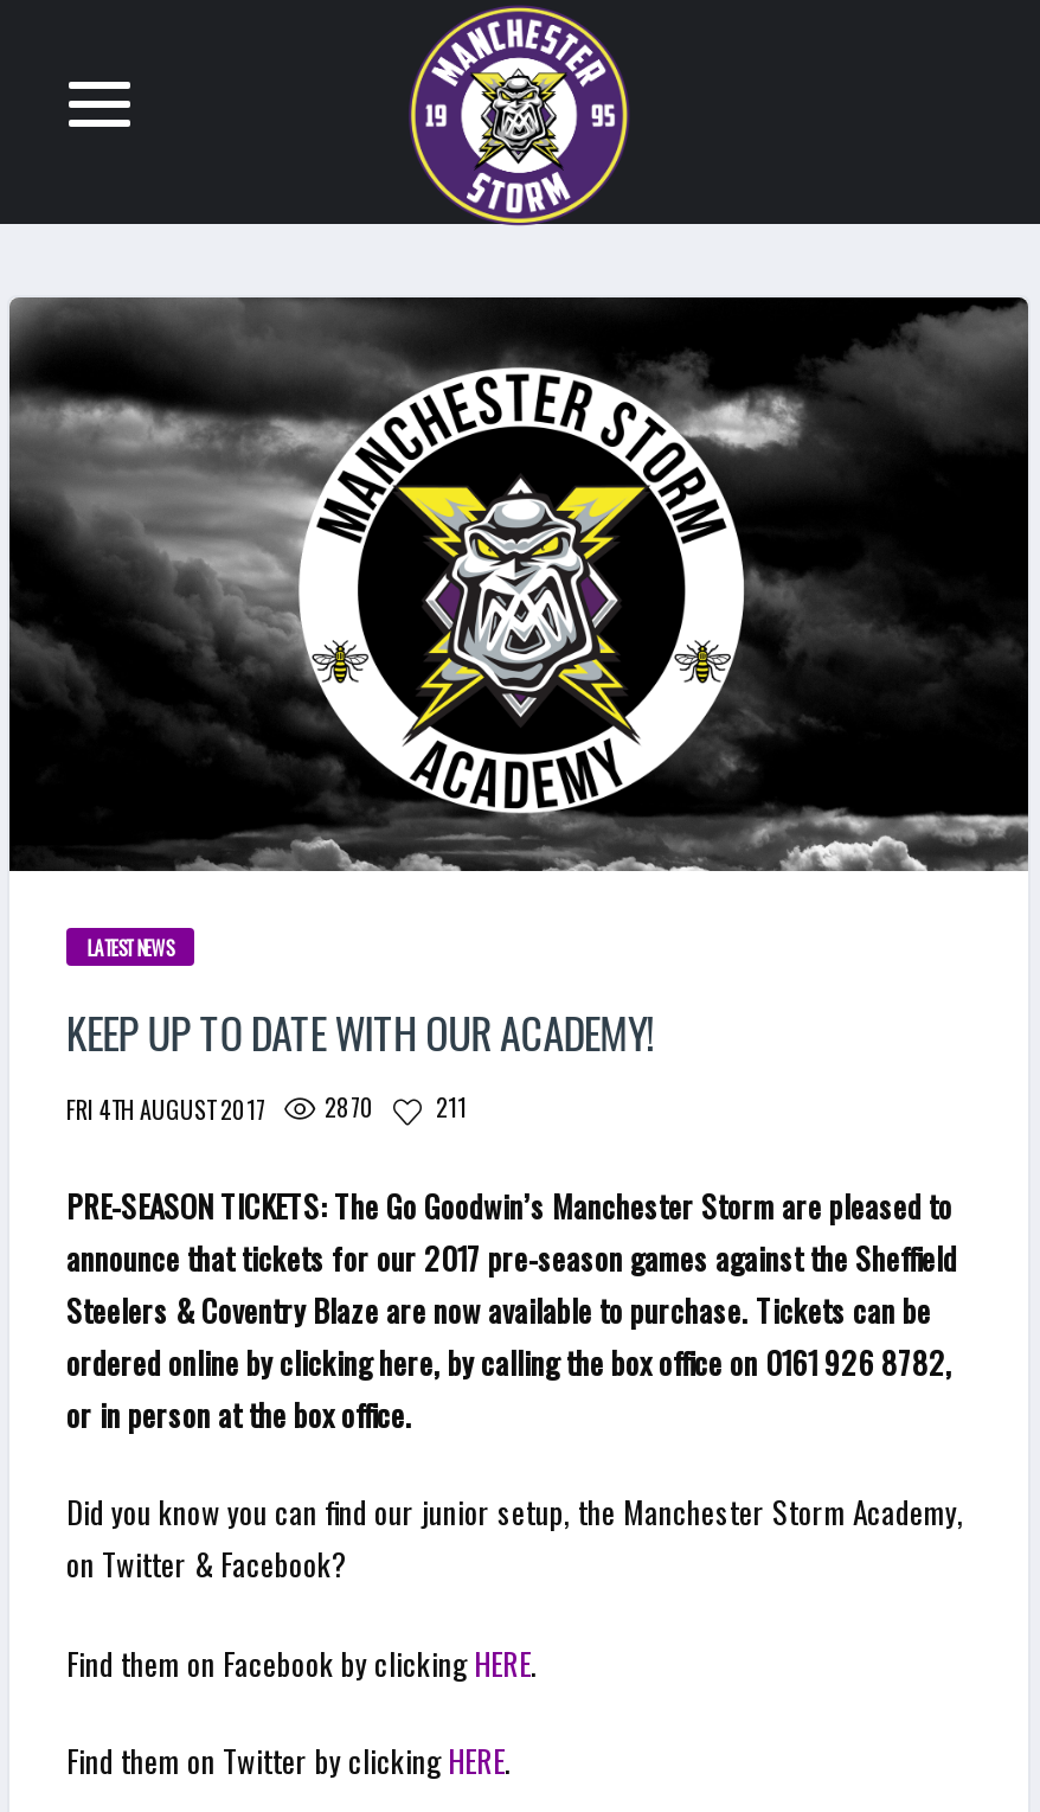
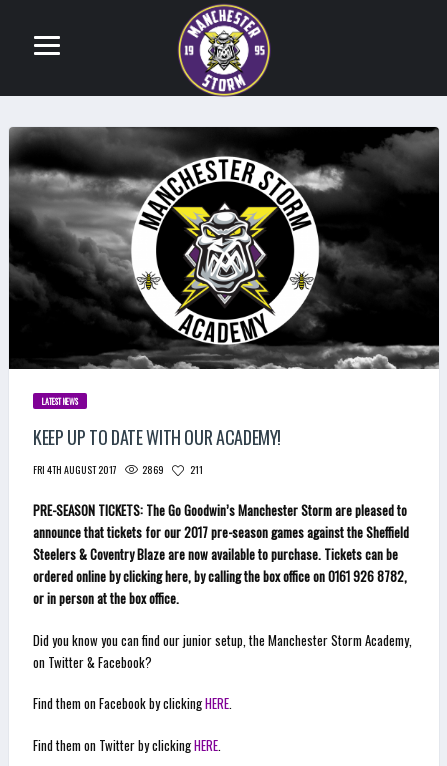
[66,1090,467,1127] FRI 4TH AUGUST 2017 2870 211 -> [33,461,203,477] FRI 4TH AUGUST 2017 2869 211

